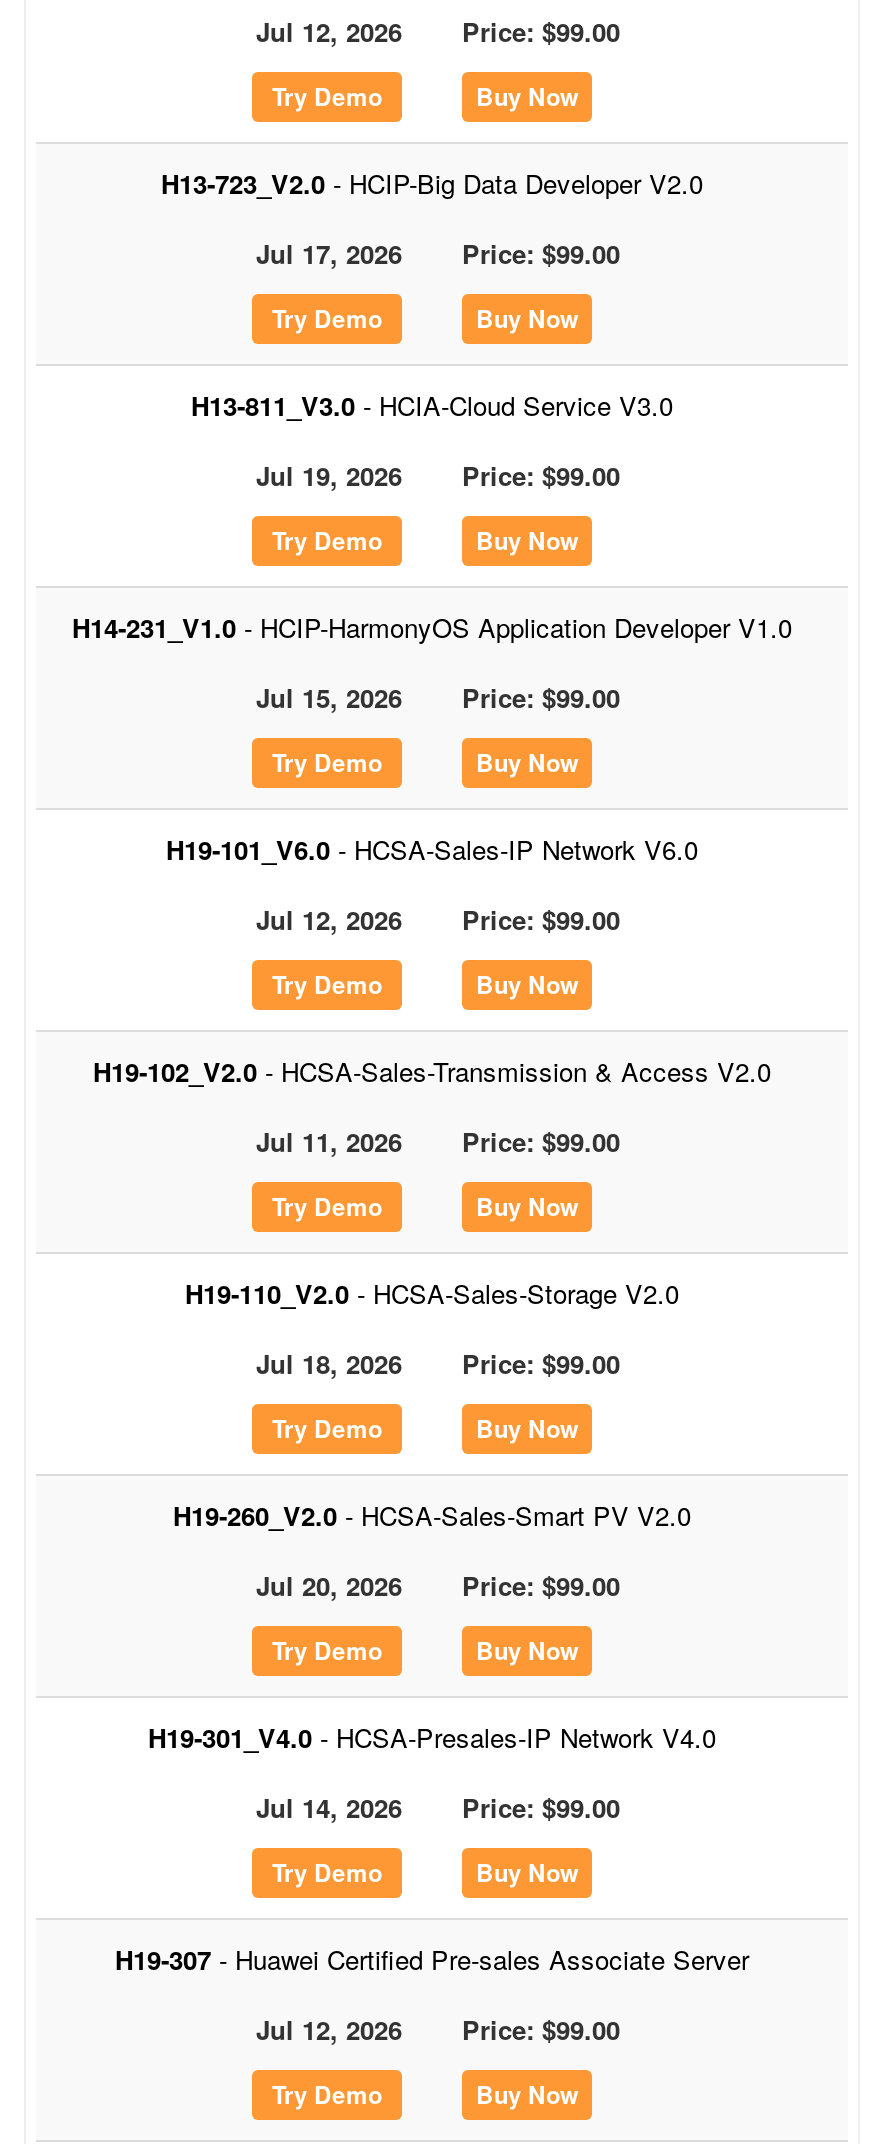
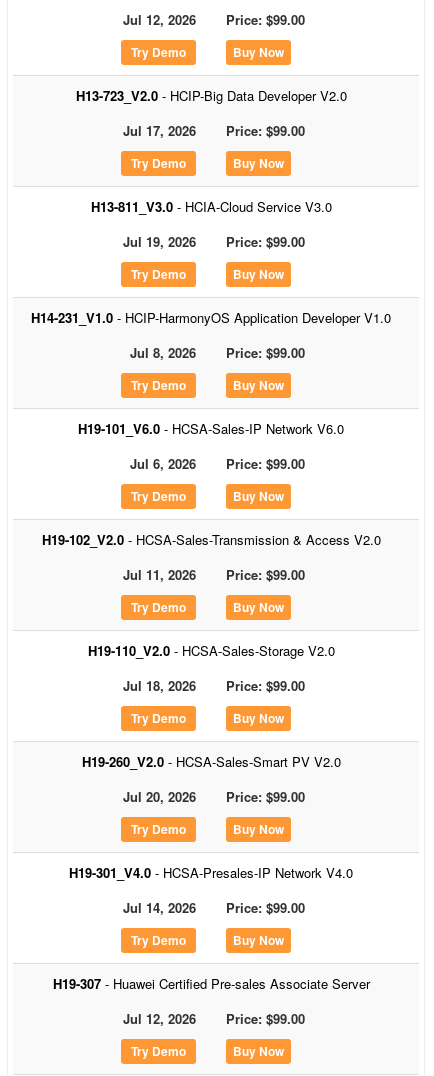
[256,678,620,716] Jul 15, 2026 Price: $99.00 -> [130,343,305,362] Jul 8, 2026 Price: $99.00
[256,900,620,938] Jul 12, 2026 Price: $99.00 -> [130,454,305,473] Jul 6, 2026 Price: $99.00

